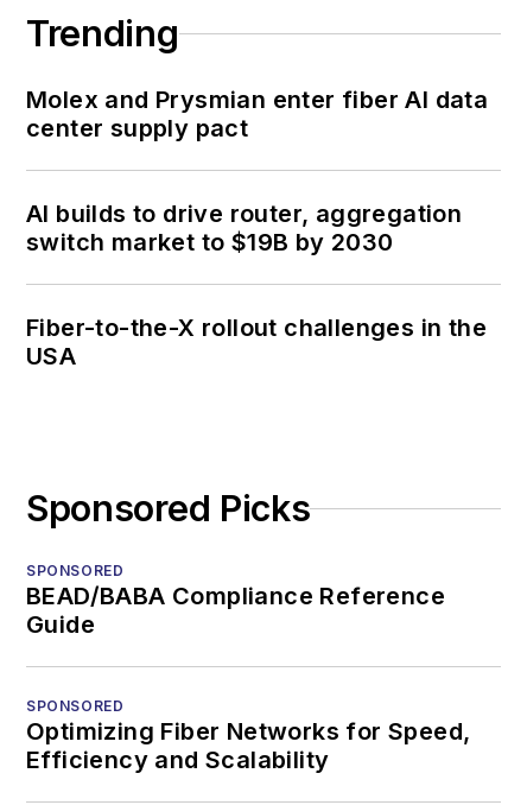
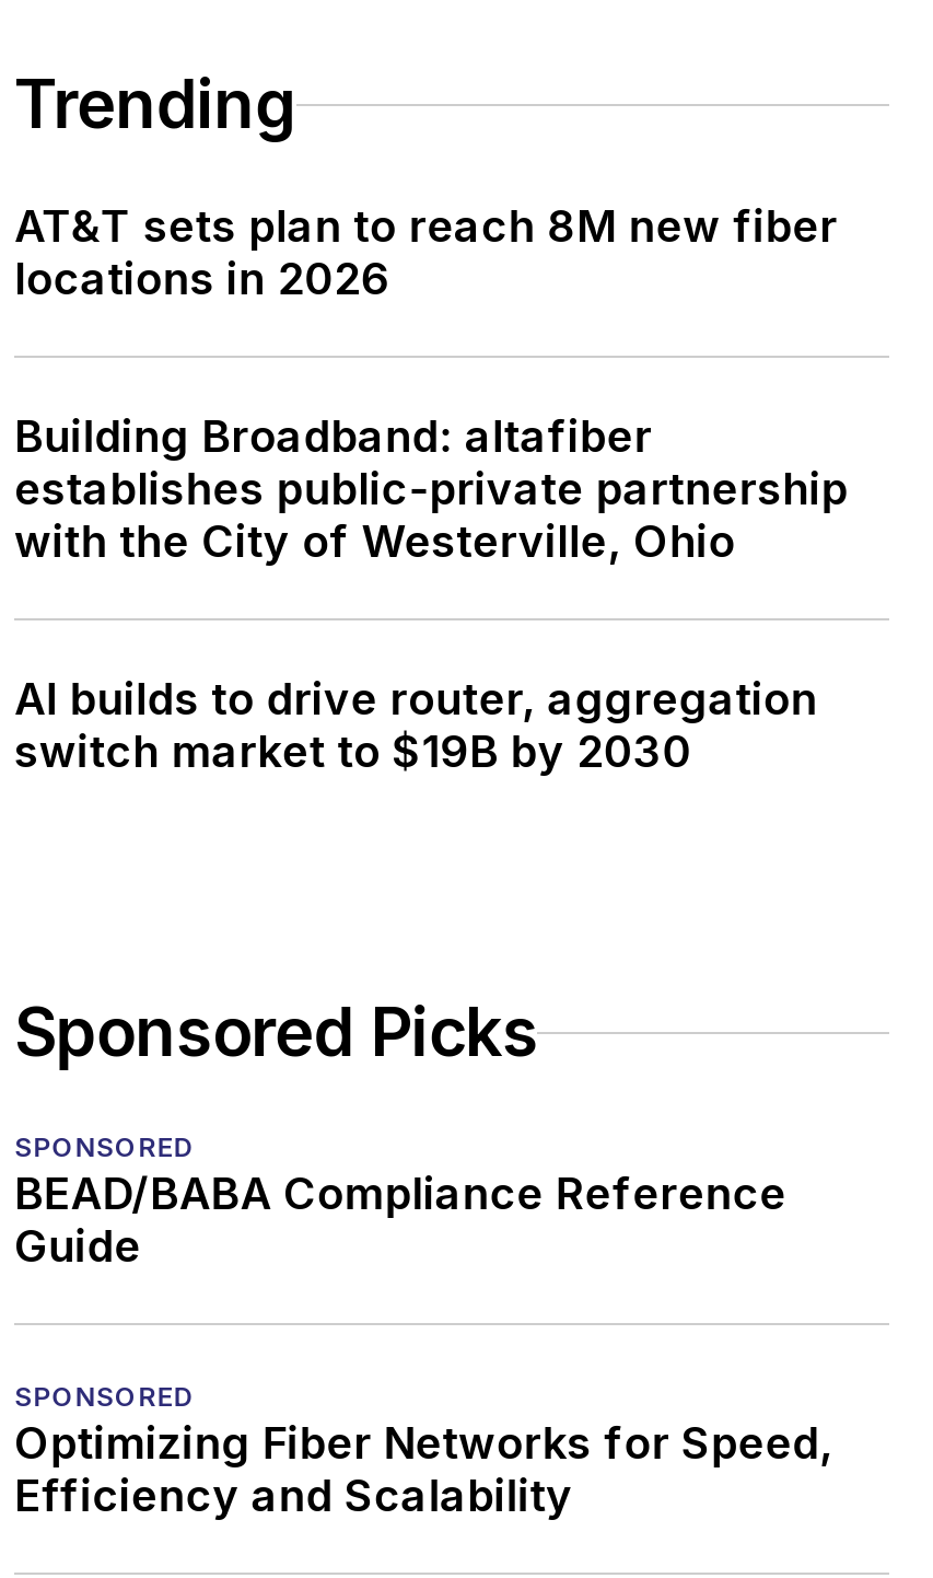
[26,86,488,143] Molex and Prysmian enter fiber AI data | center supply pact -> [14,201,848,569] AT&T sets plan to reach 8M new fiber | locations in 2026 | Building Broadband: altafiber | establishes public-private partnership | with the City of Westerville, Ohio
moved [26,200,462,257] -> [14,674,817,779]: AI builds to drive router, aggregation | switch market to $19B by 2030
[26,314,488,371] Fiber-to-the-X rollout challenges in the | USA -> none

